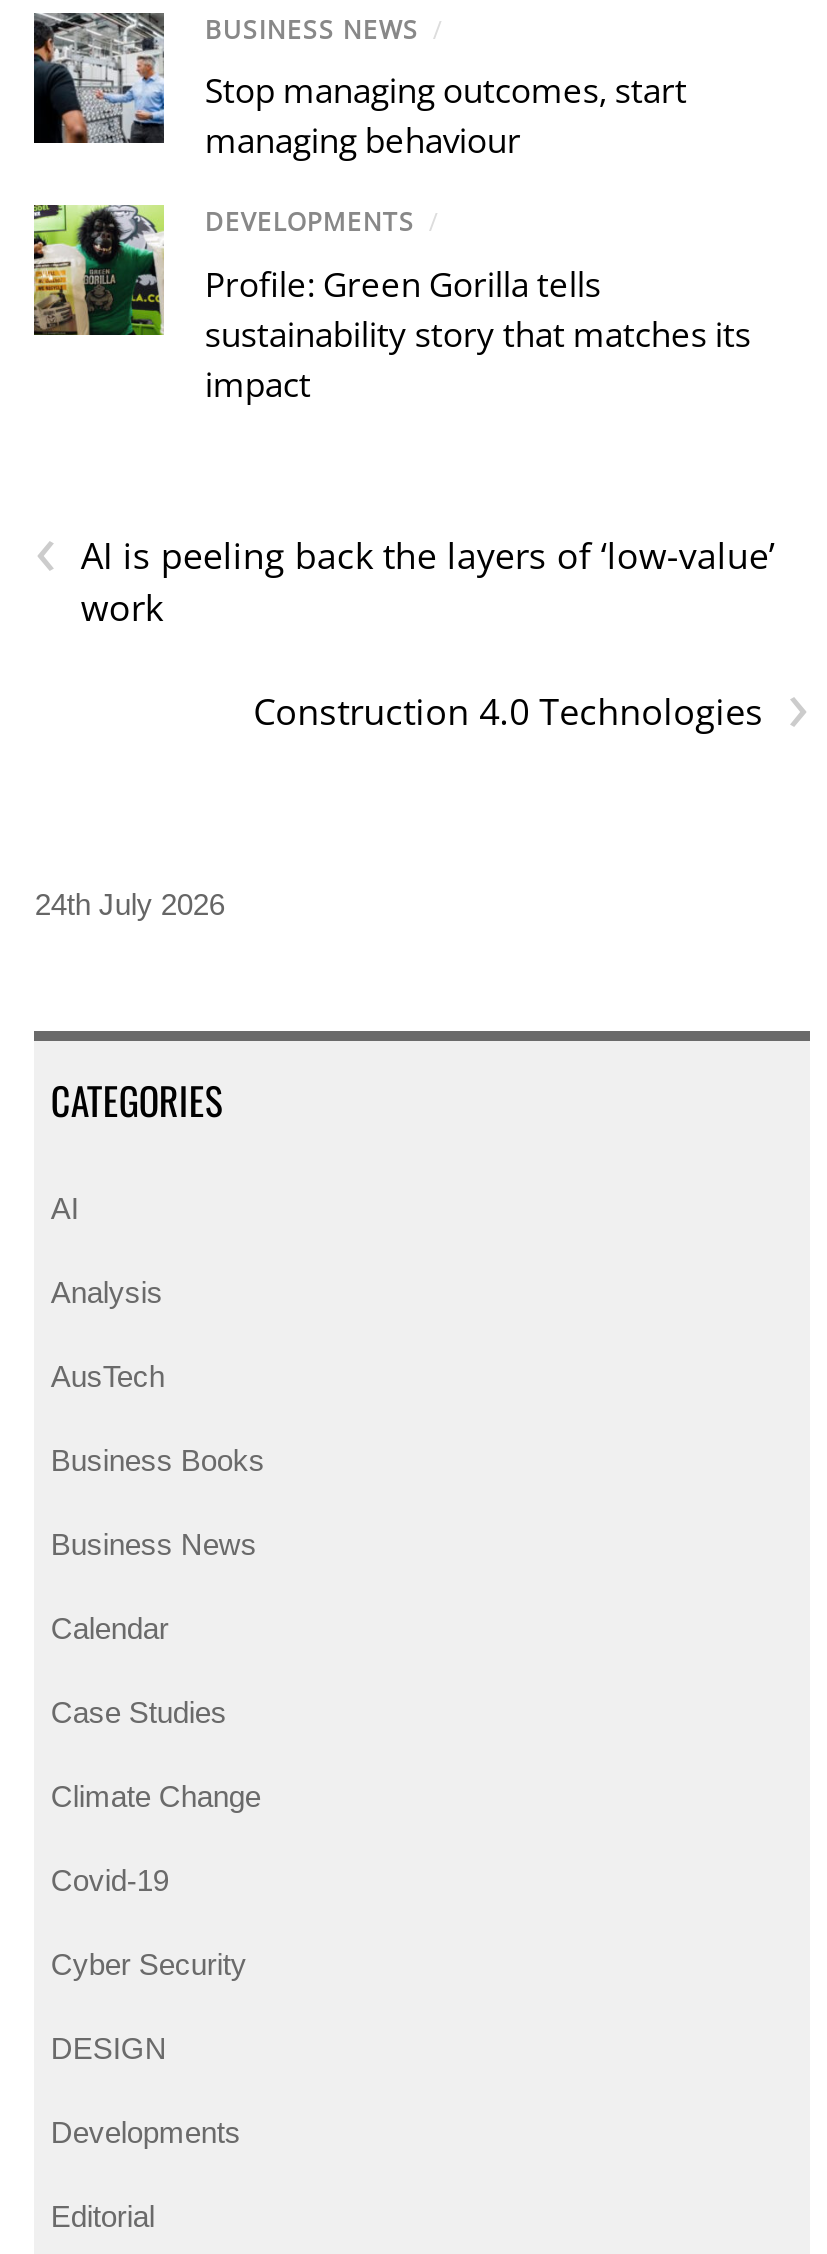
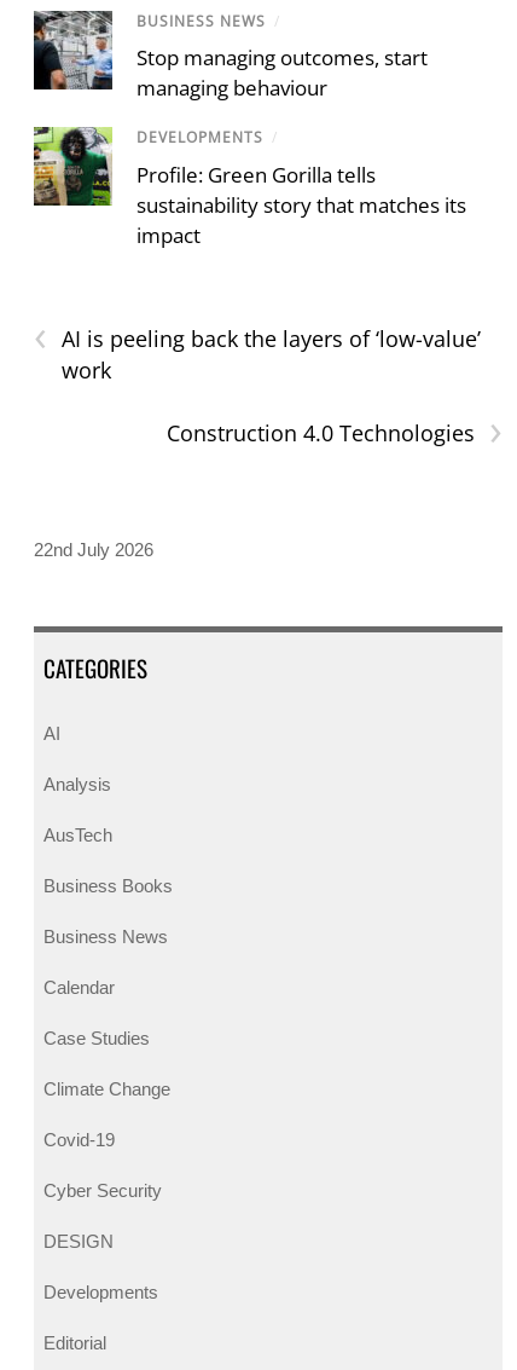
[35,887,225,921] 24th July 2026 -> [34,539,154,560] 22nd July 2026

